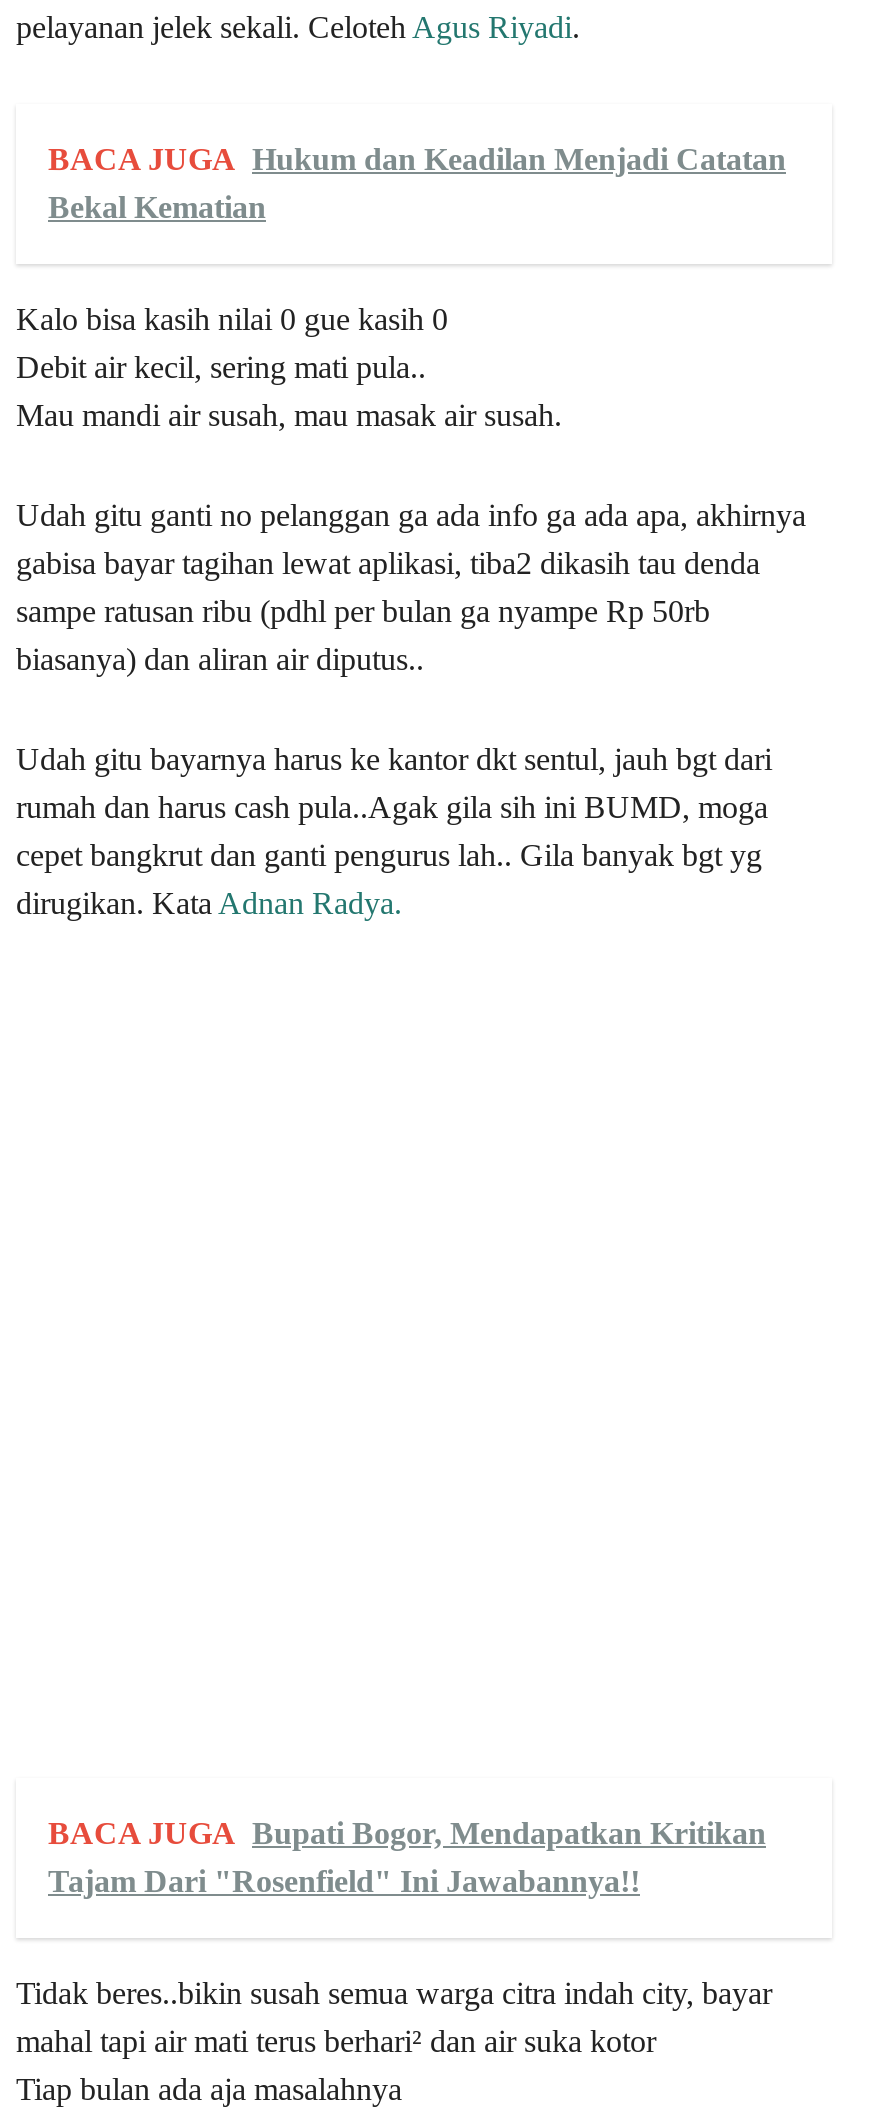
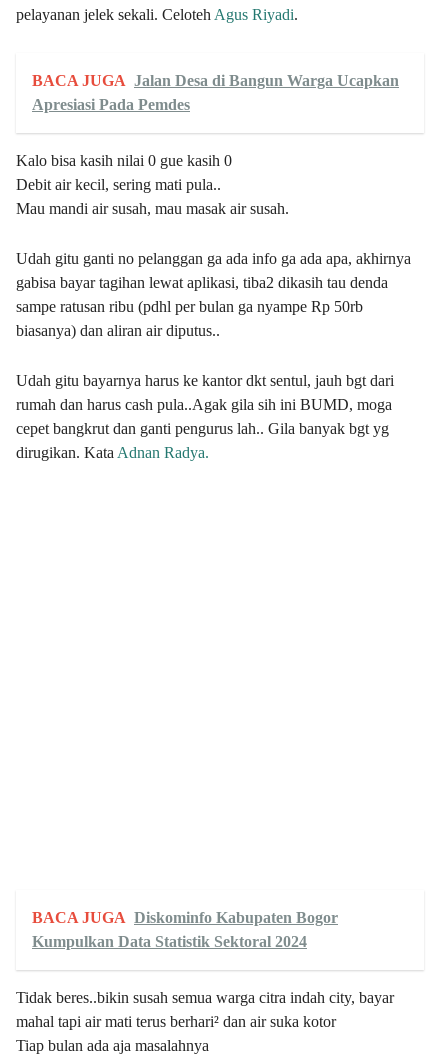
[48,141,786,223] BACA JUGA Hukum dan Keadilan Menjadi Catatan | Bekal Kematian -> [32,72,399,113] BACA JUGA Jalan Desa di Bangun Warga Ucapkan | Apresiasi Pada Pemdes
[48,1815,766,1897] BACA JUGA Bupati Bogor, Mendapatkan Kritikan | Tajam Dari "Rosenfield" Ini Jawabannya!! -> [32,909,338,950] BACA JUGA Diskominfo Kabupaten Bogor | Kumpulkan Data Statistik Sektoral 2024

